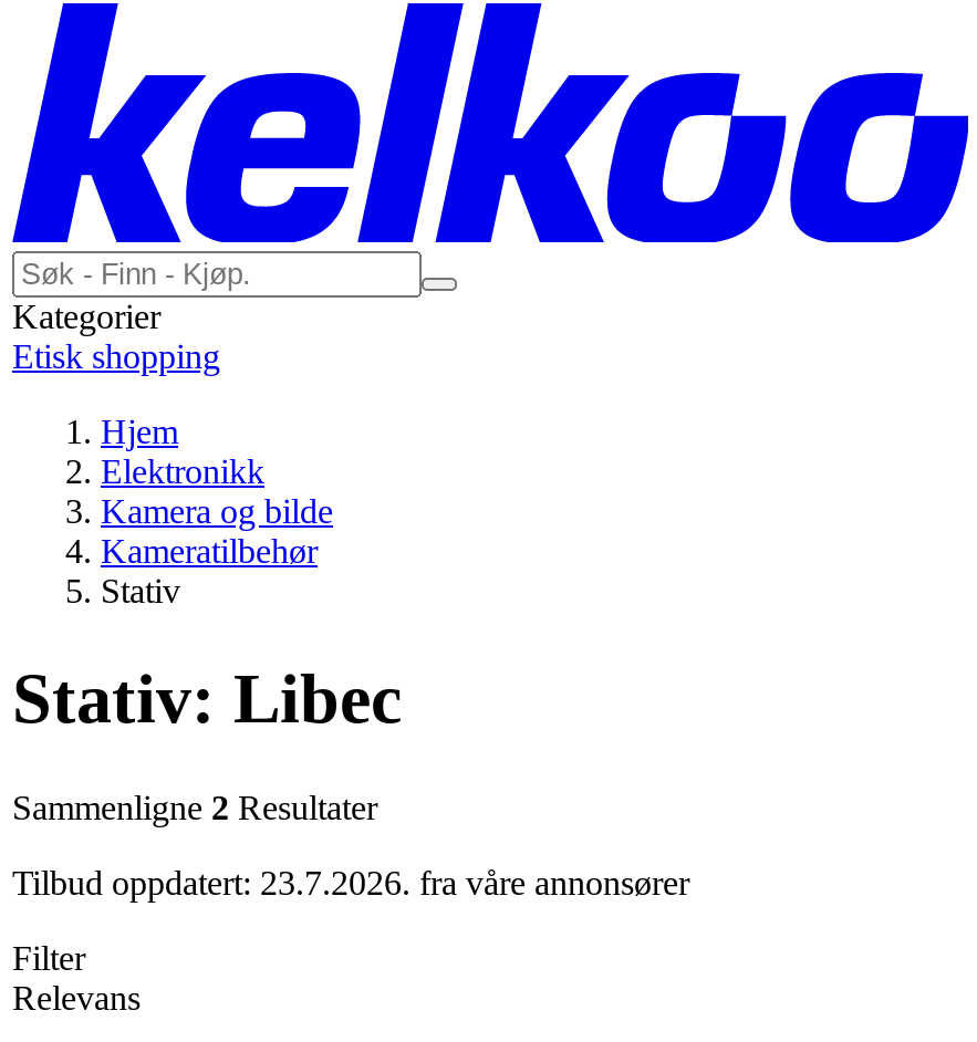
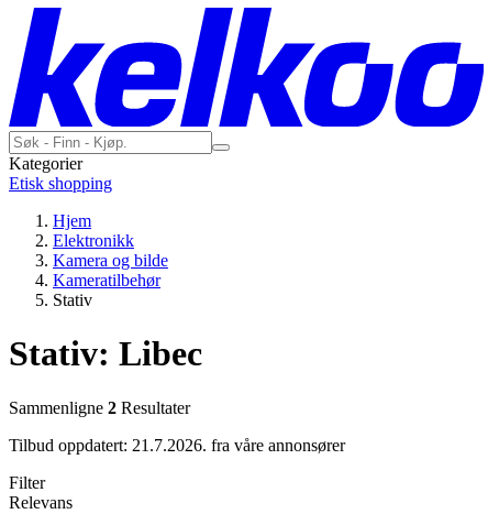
[12,864,689,901] Tilbud oppdatert: 23.7.2026. fra våre annonsører -> [9,436,345,454] Tilbud oppdatert: 21.7.2026. fra våre annonsører

